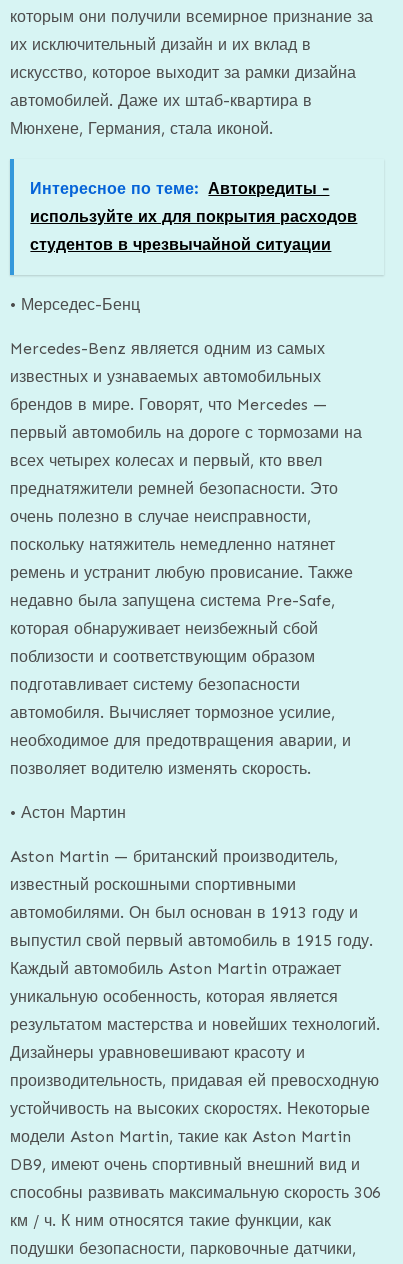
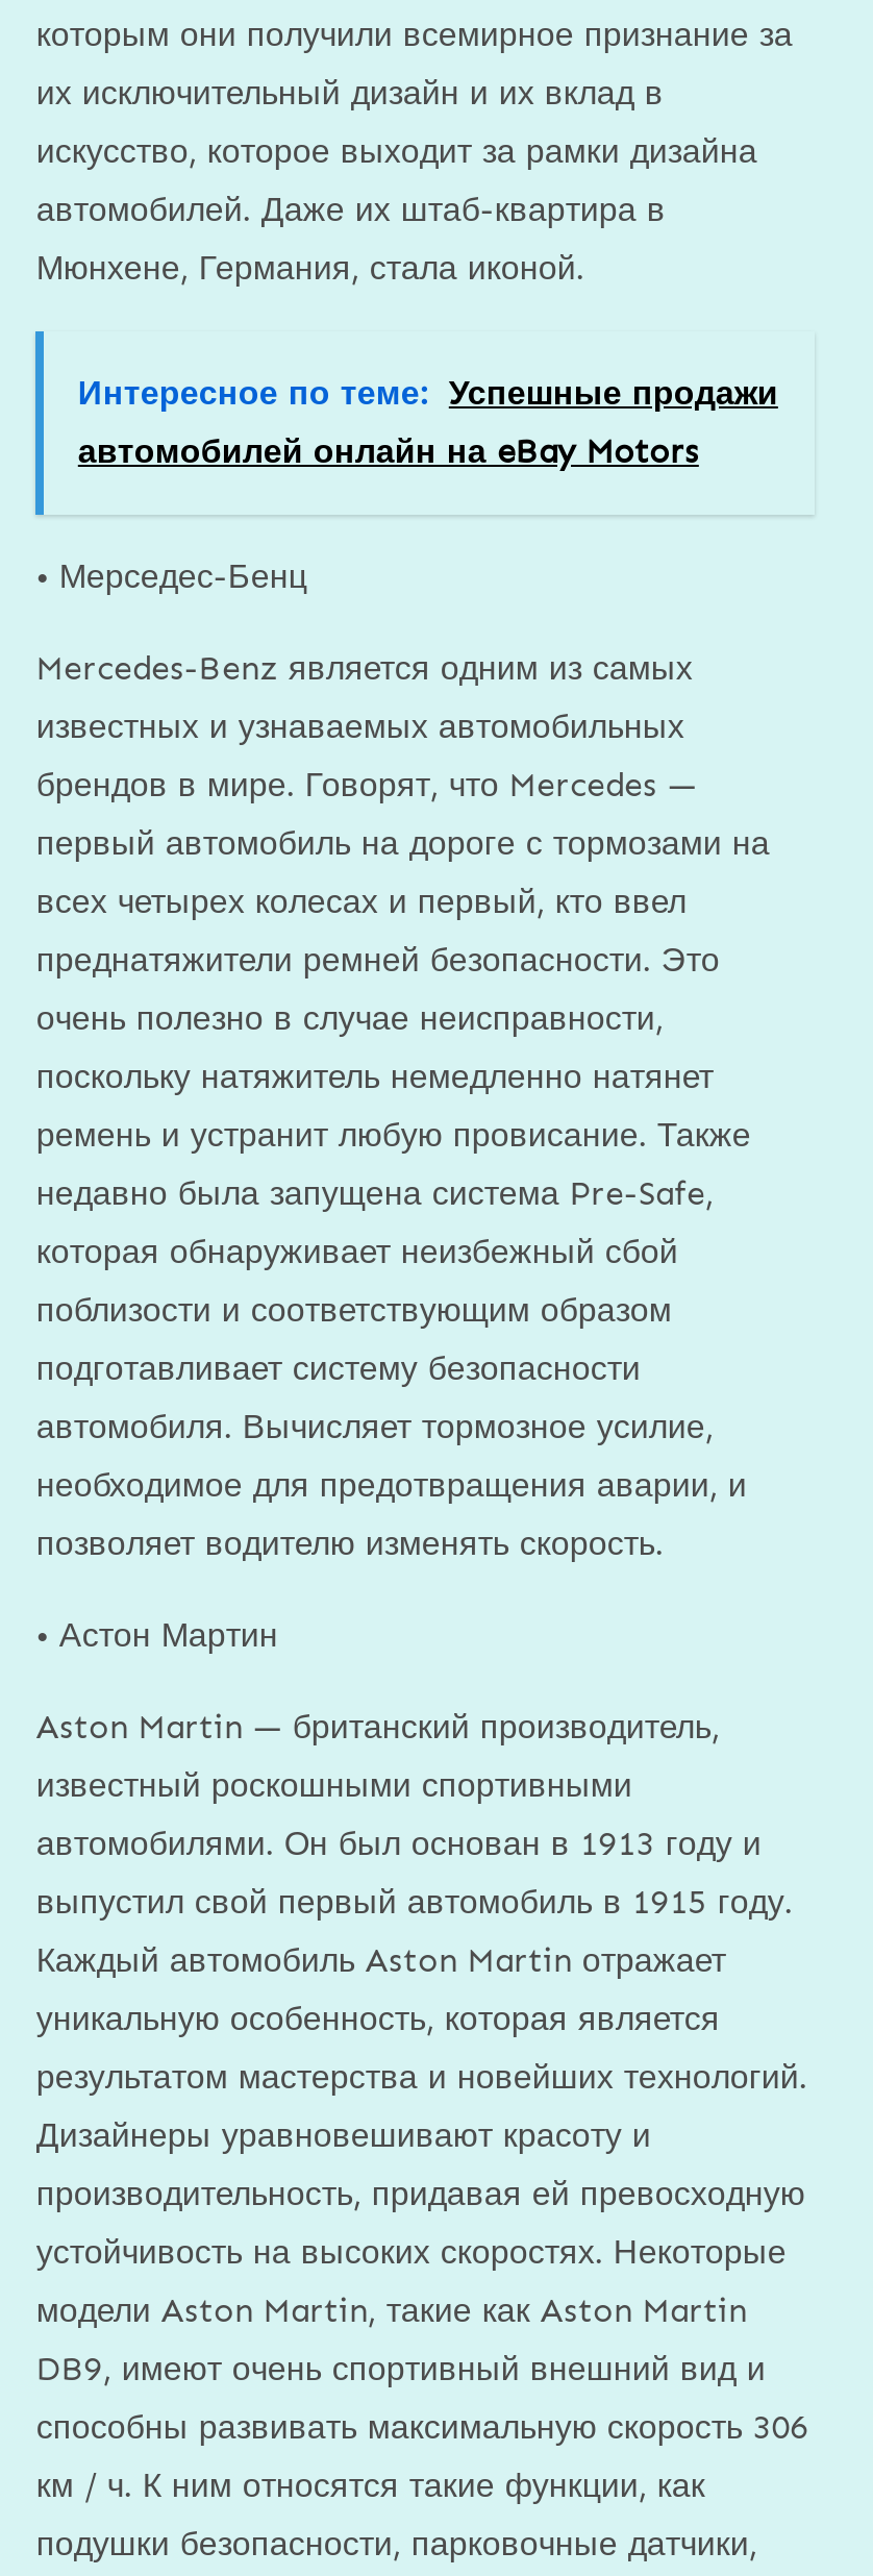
[30,179,357,254] Интересное по теме: Автокредиты - | используйте их для покрытия расходов | студентов в чрезвычайной ситуации -> [78,373,778,471] Интересное по теме: Успешные продажи | автомобилей онлайн на eBay Motors

